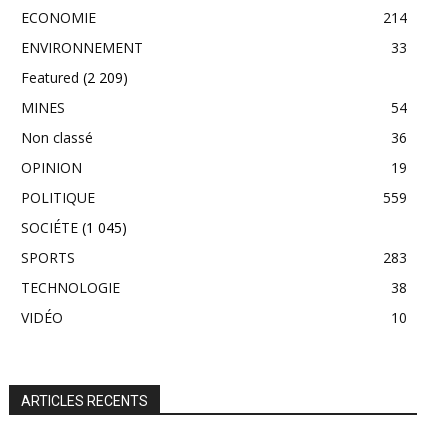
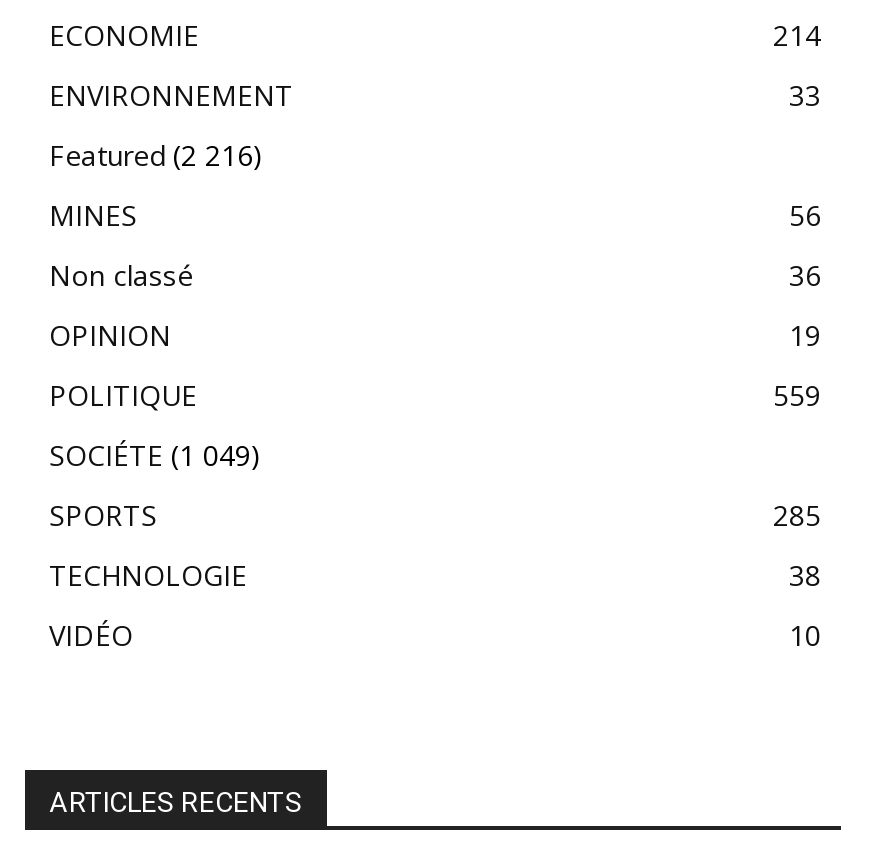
[21,68,128,87] Featured (2 209) -> [49,136,263,174] Featured (2 216)
[391,98,407,117] 54 -> [789,196,821,234] 56
[21,218,127,237] SOCIÉTE (1 045) -> [49,436,261,474] SOCIÉTE (1 049)
[383,248,407,267] 283 -> [773,496,821,534] 285

